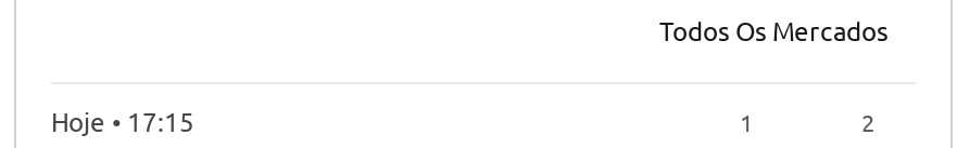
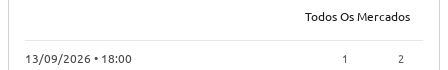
[51,105,194,139] Hoje • 17:15 -> [25,50,132,66] 13/09/2026 • 18:00

